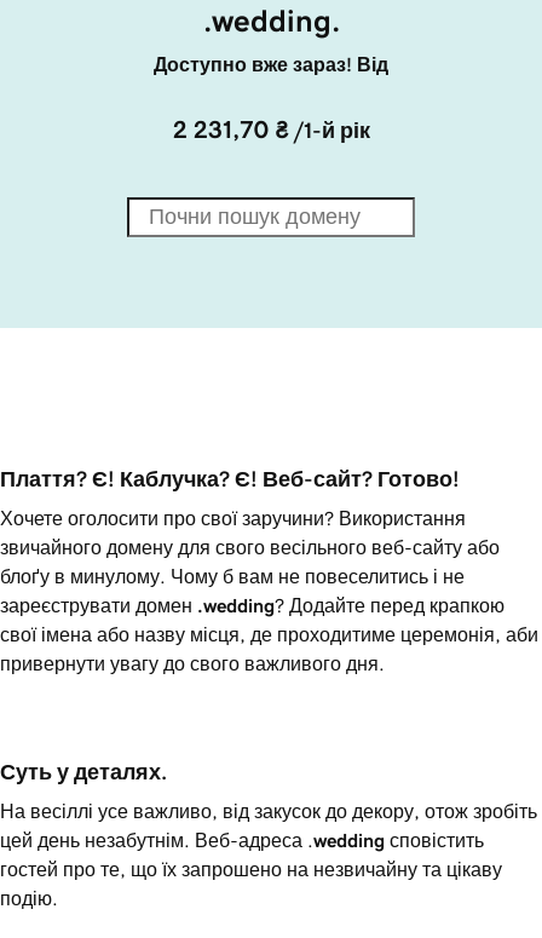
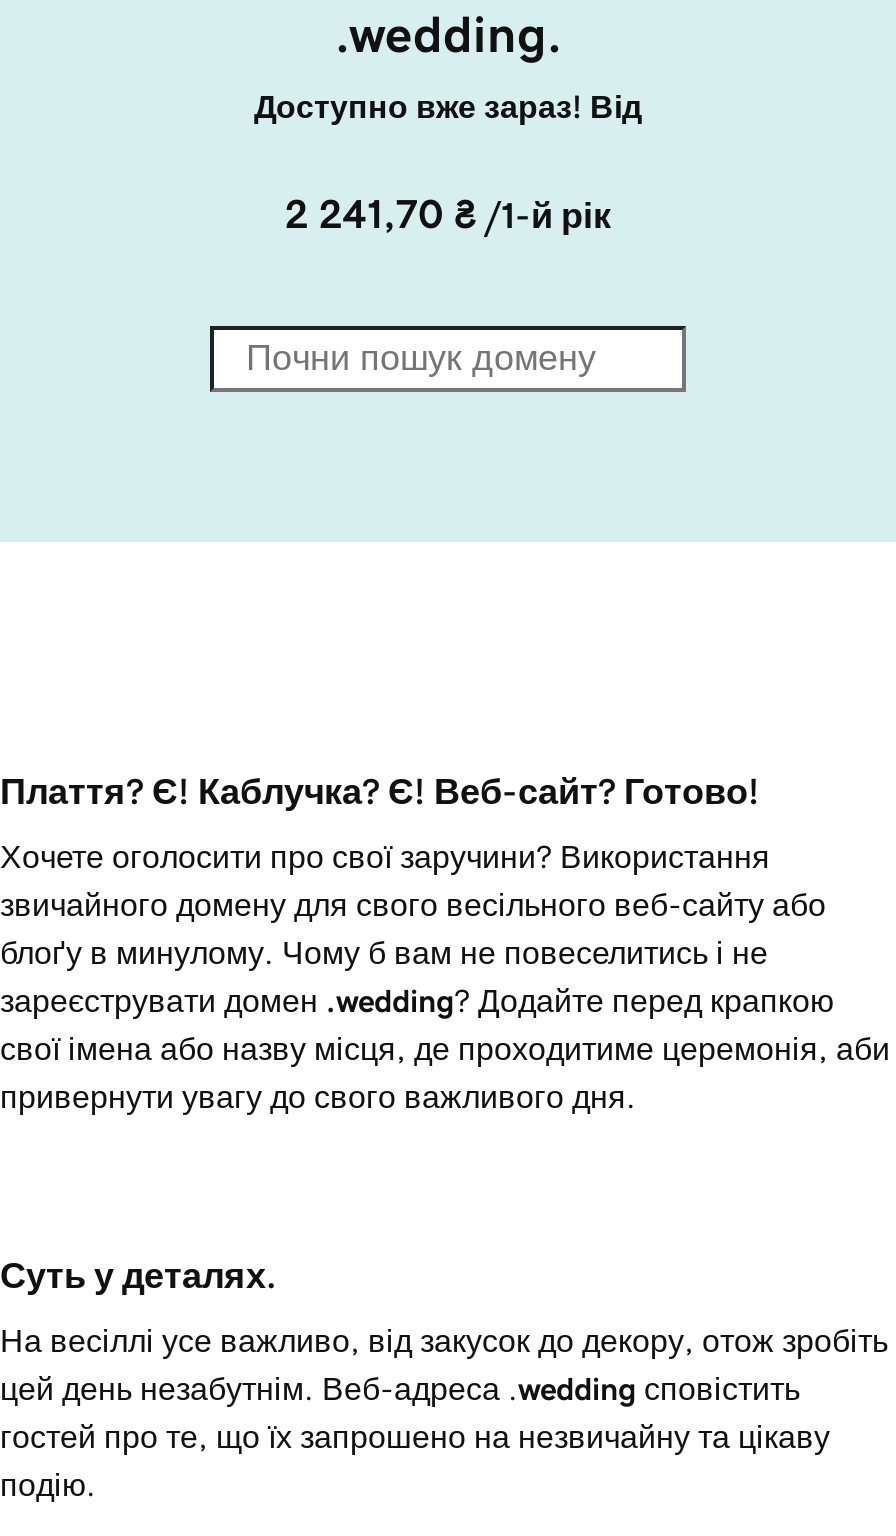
[172,117,370,142] 2 231,70 ₴ /1-й рік -> [285,194,611,234] 2 241,70 ₴ /1-й рік

